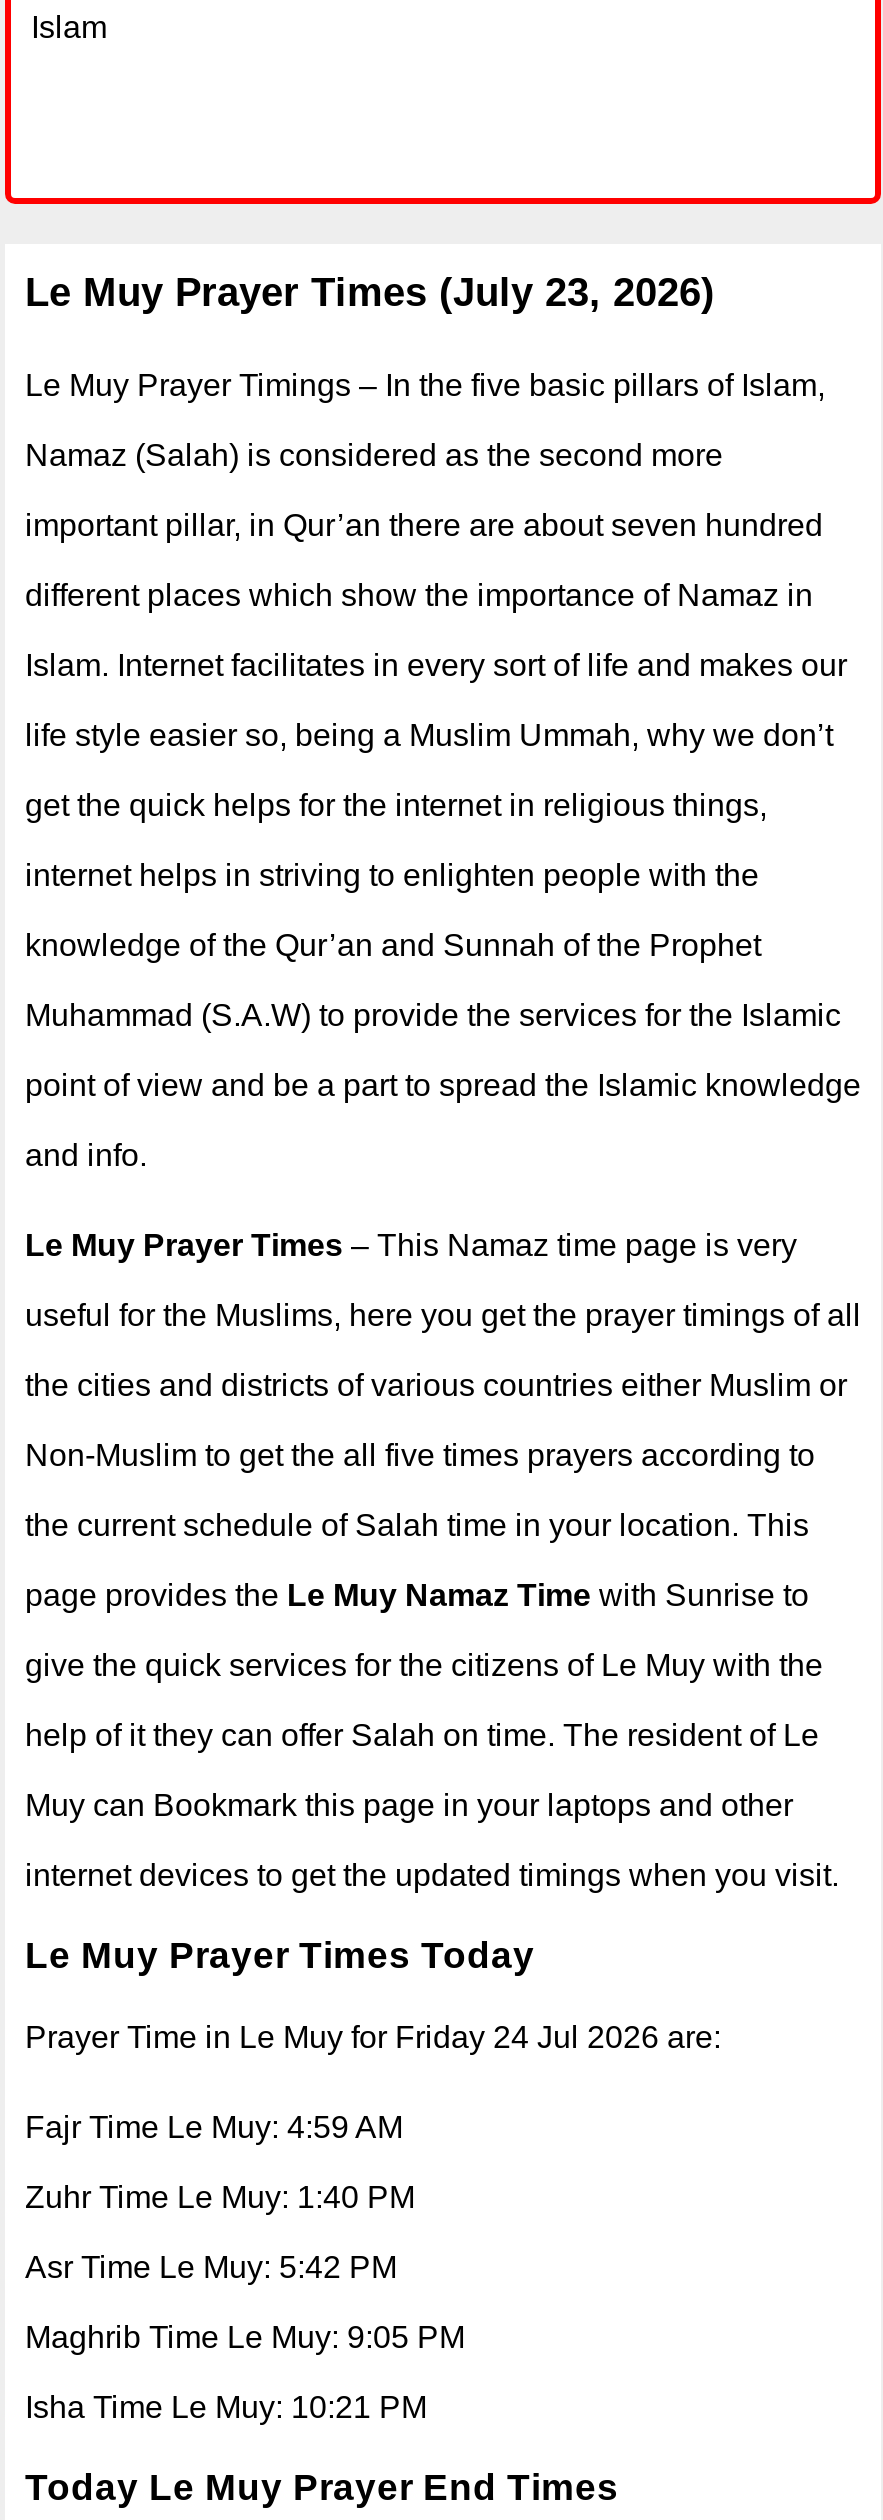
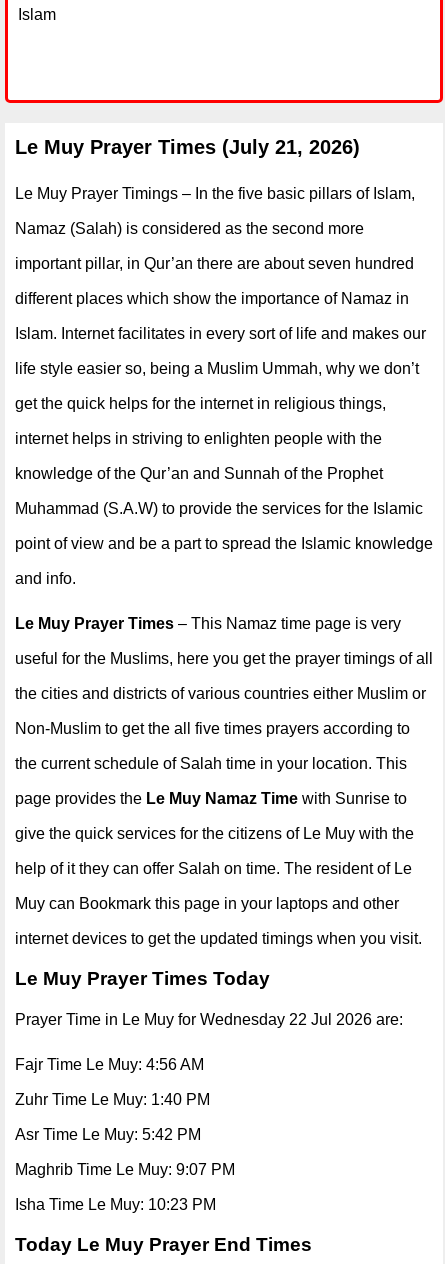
[25,270,715,314] Le Muy Prayer Times (July 23, 2026) -> [15,136,360,158] Le Muy Prayer Times (July 21, 2026)
[25,2020,721,2054] Prayer Time in Le Muy for Friday 24 Jul 2026 are: -> [15,1011,403,1028] Prayer Time in Le Muy for Wednesday 22 Jul 2026 are:
[25,2110,403,2144] Fajr Time Le Muy: 4:59 AM -> [15,1056,204,1073] Fajr Time Le Muy: 4:56 AM
[25,2320,465,2354] Maghrib Time Le Muy: 9:05 PM -> [15,1161,235,1178] Maghrib Time Le Muy: 9:07 PM
[25,2390,427,2424] Isha Time Le Muy: 10:21 PM -> [15,1196,216,1213] Isha Time Le Muy: 10:23 PM

